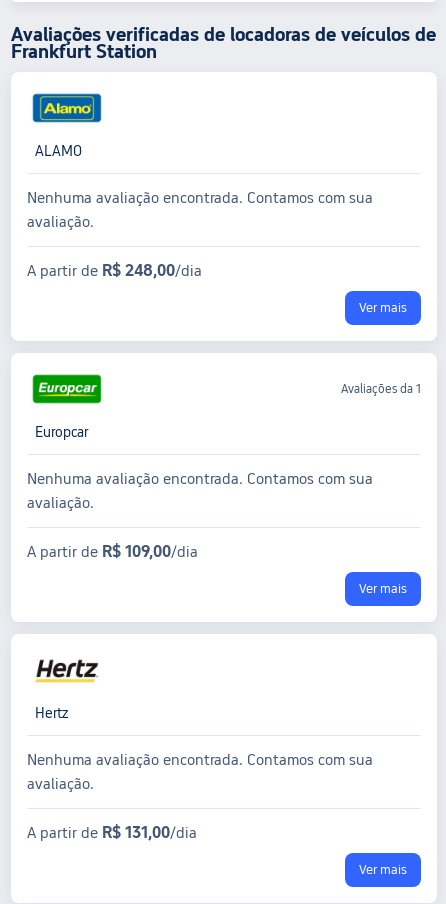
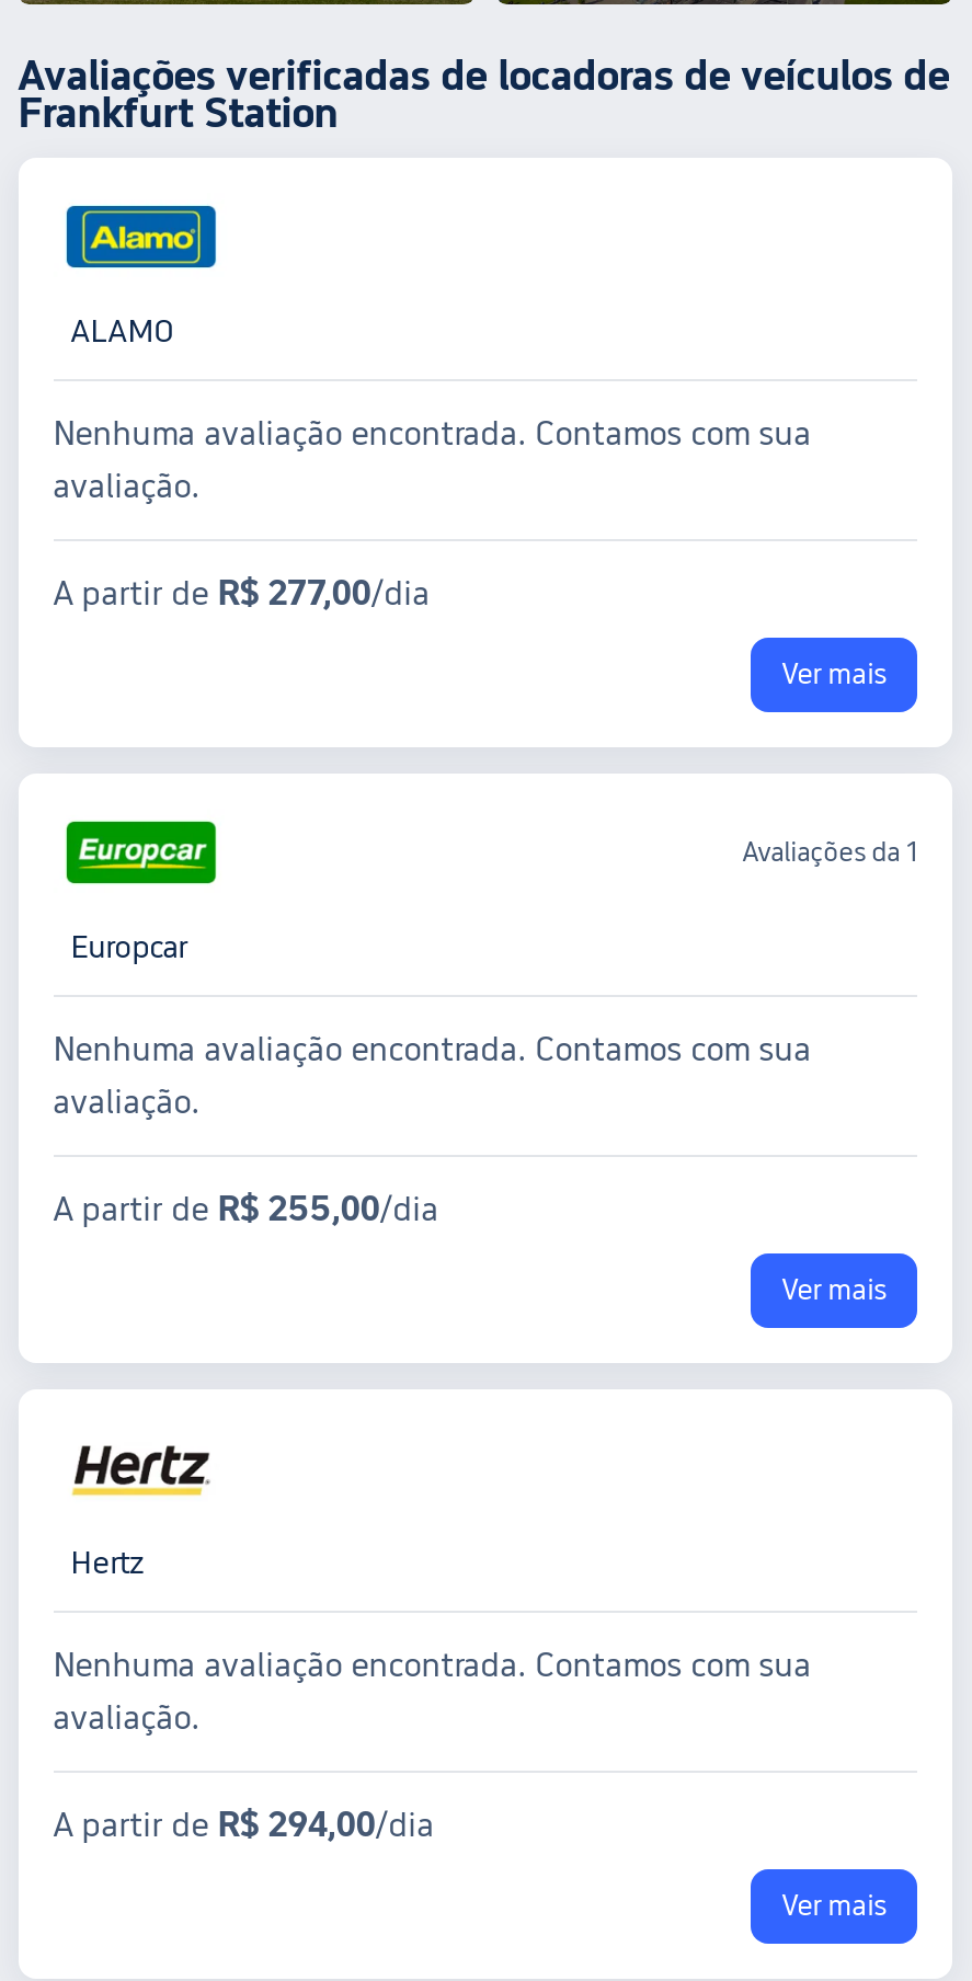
[27,261,202,280] A partir de R$ 248,00/dia -> [53,572,430,613] A partir de R$ 277,00/dia
[27,542,198,561] A partir de R$ 109,00/dia -> [53,1187,439,1229] A partir de R$ 255,00/dia
[27,823,197,842] A partir de R$ 131,00/dia -> [53,1803,435,1845] A partir de R$ 294,00/dia

